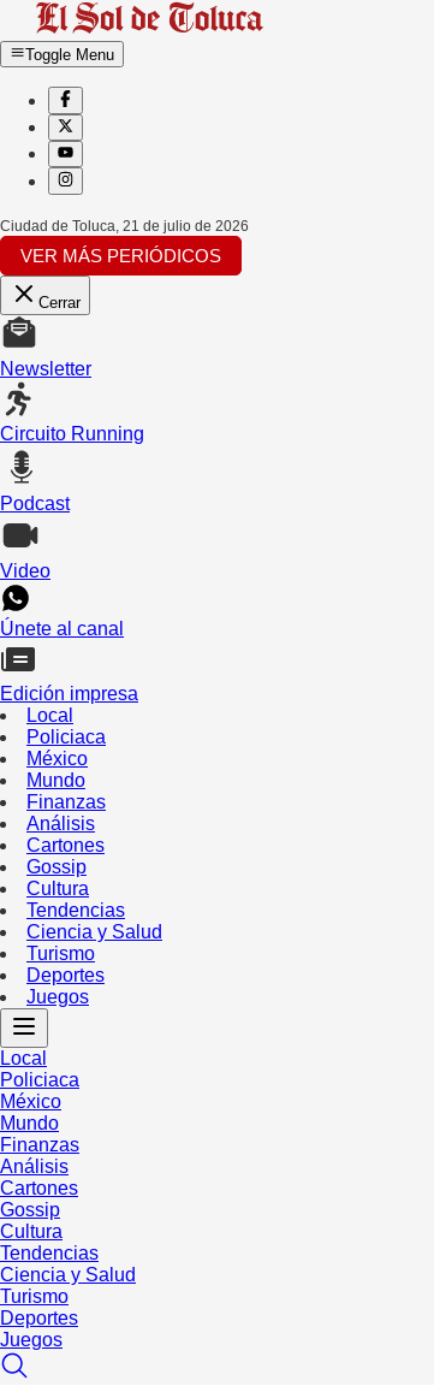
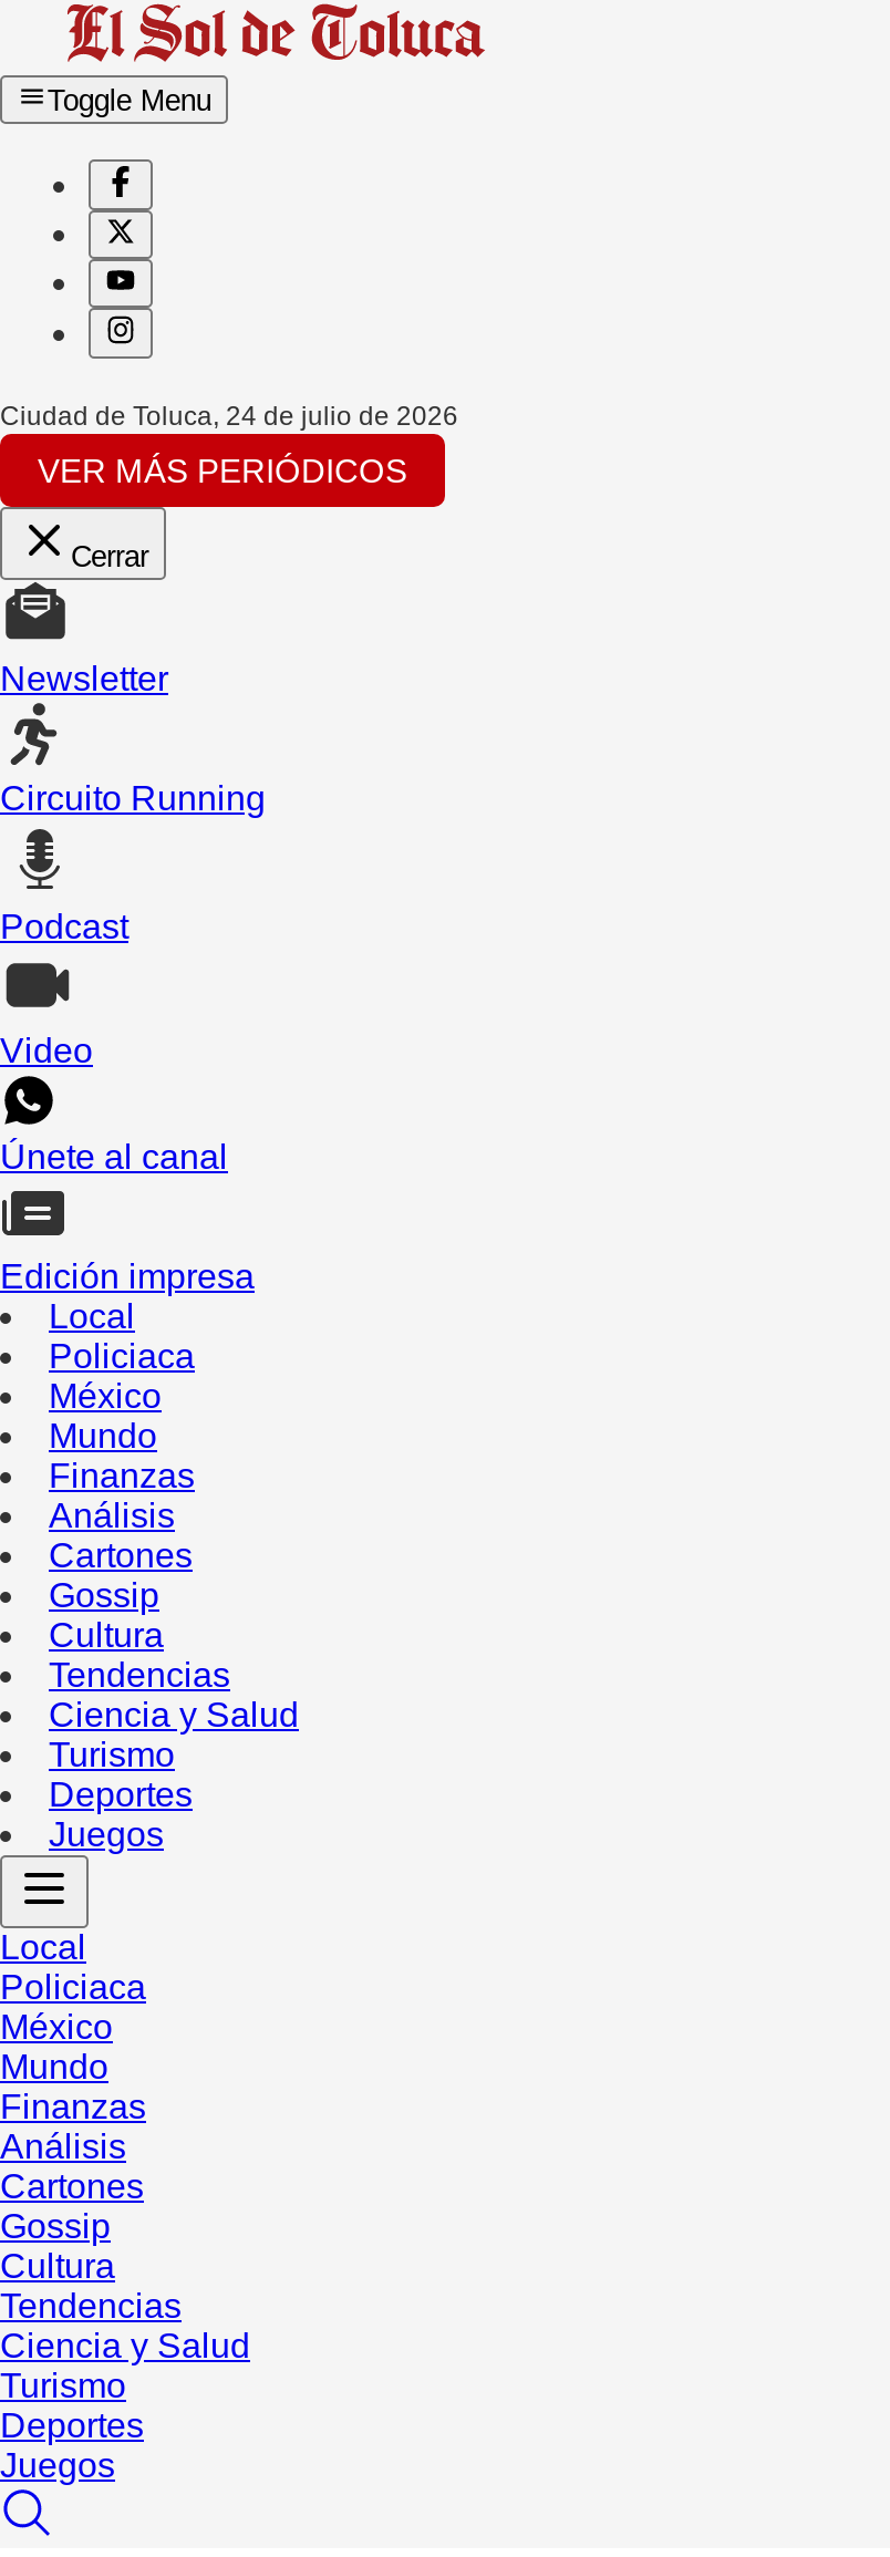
[0,217,249,234] Ciudad de Toluca, 21 de julio de 2026 -> [0,400,458,431] Ciudad de Toluca, 24 de julio de 2026

